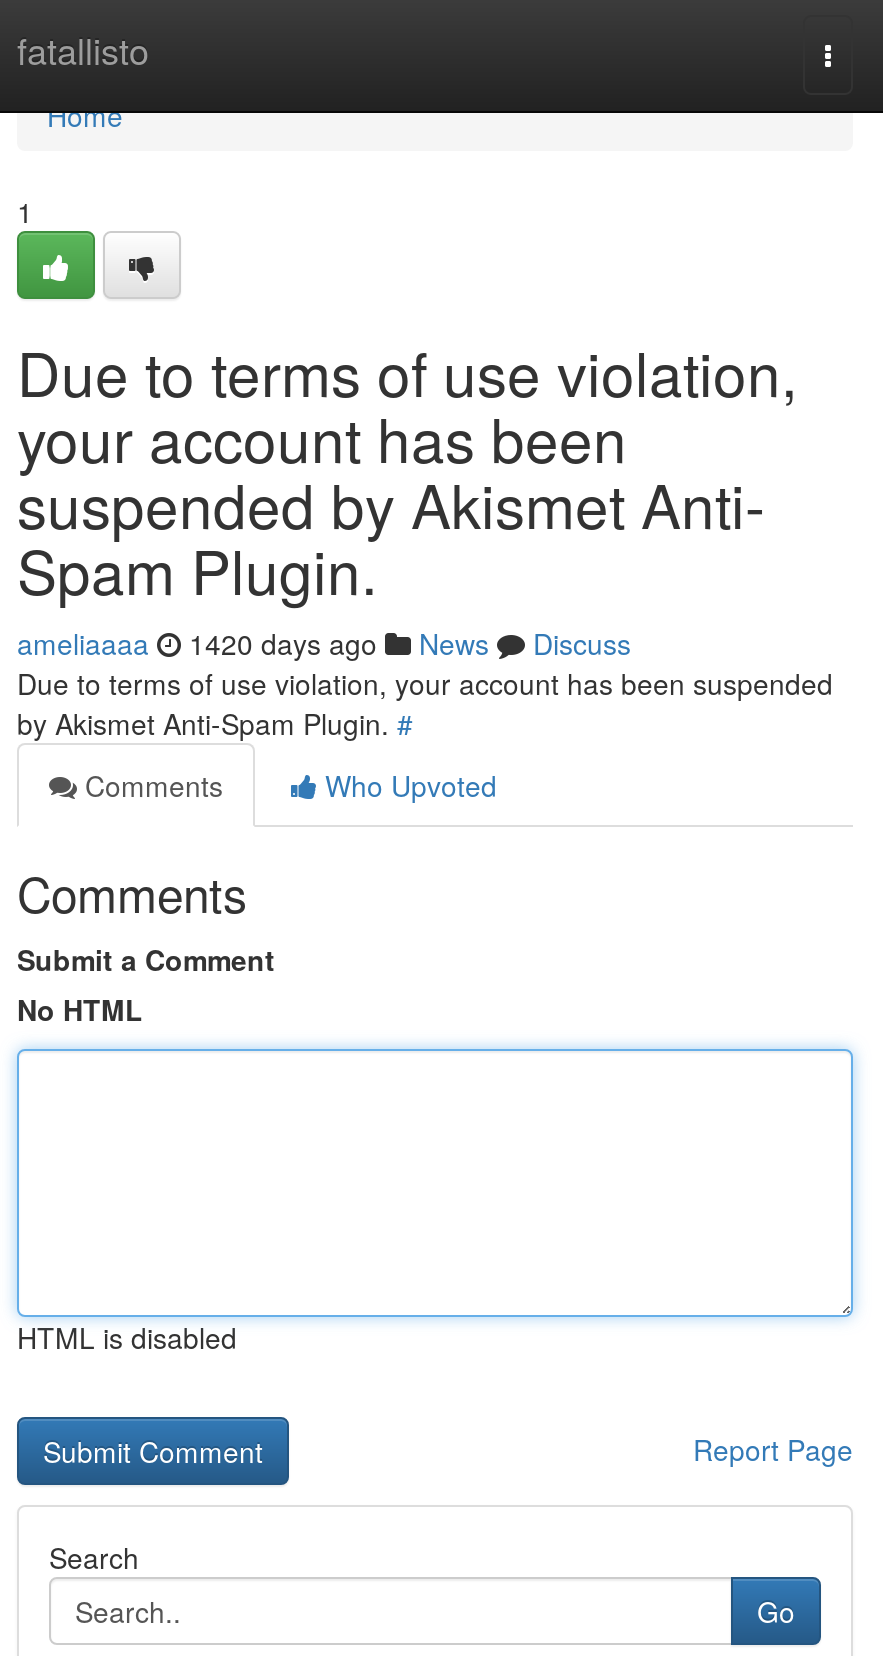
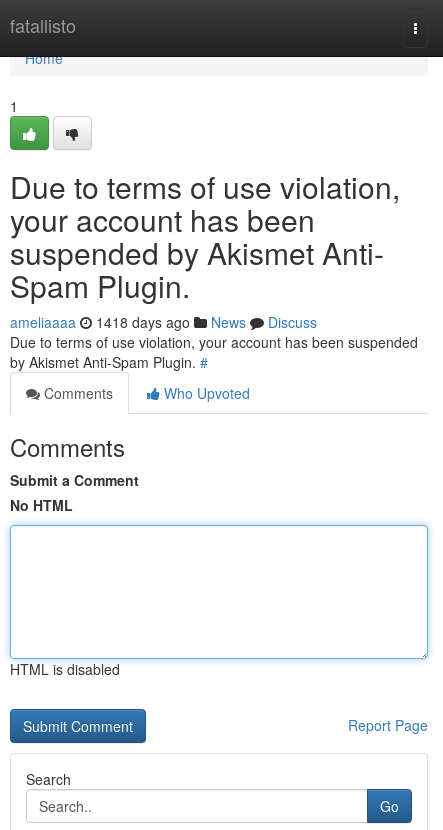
[17,623,631,663] ameliaaaa 1420 days ago News Discuss -> [10,312,317,332] ameliaaaa 1418 days ago News Discuss

